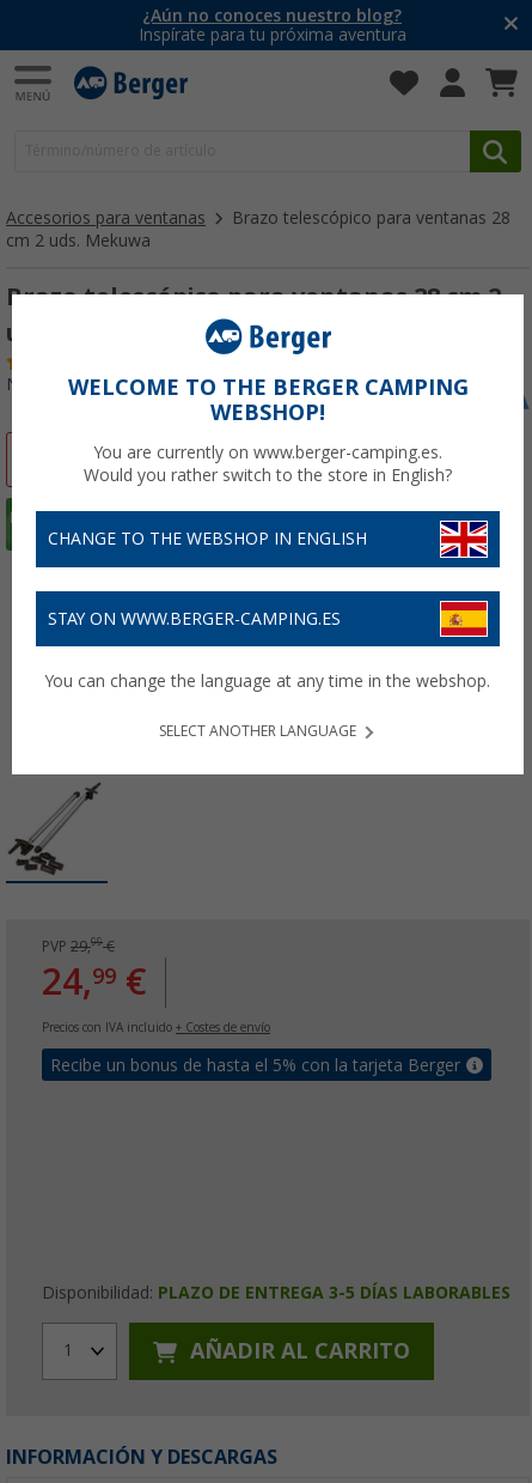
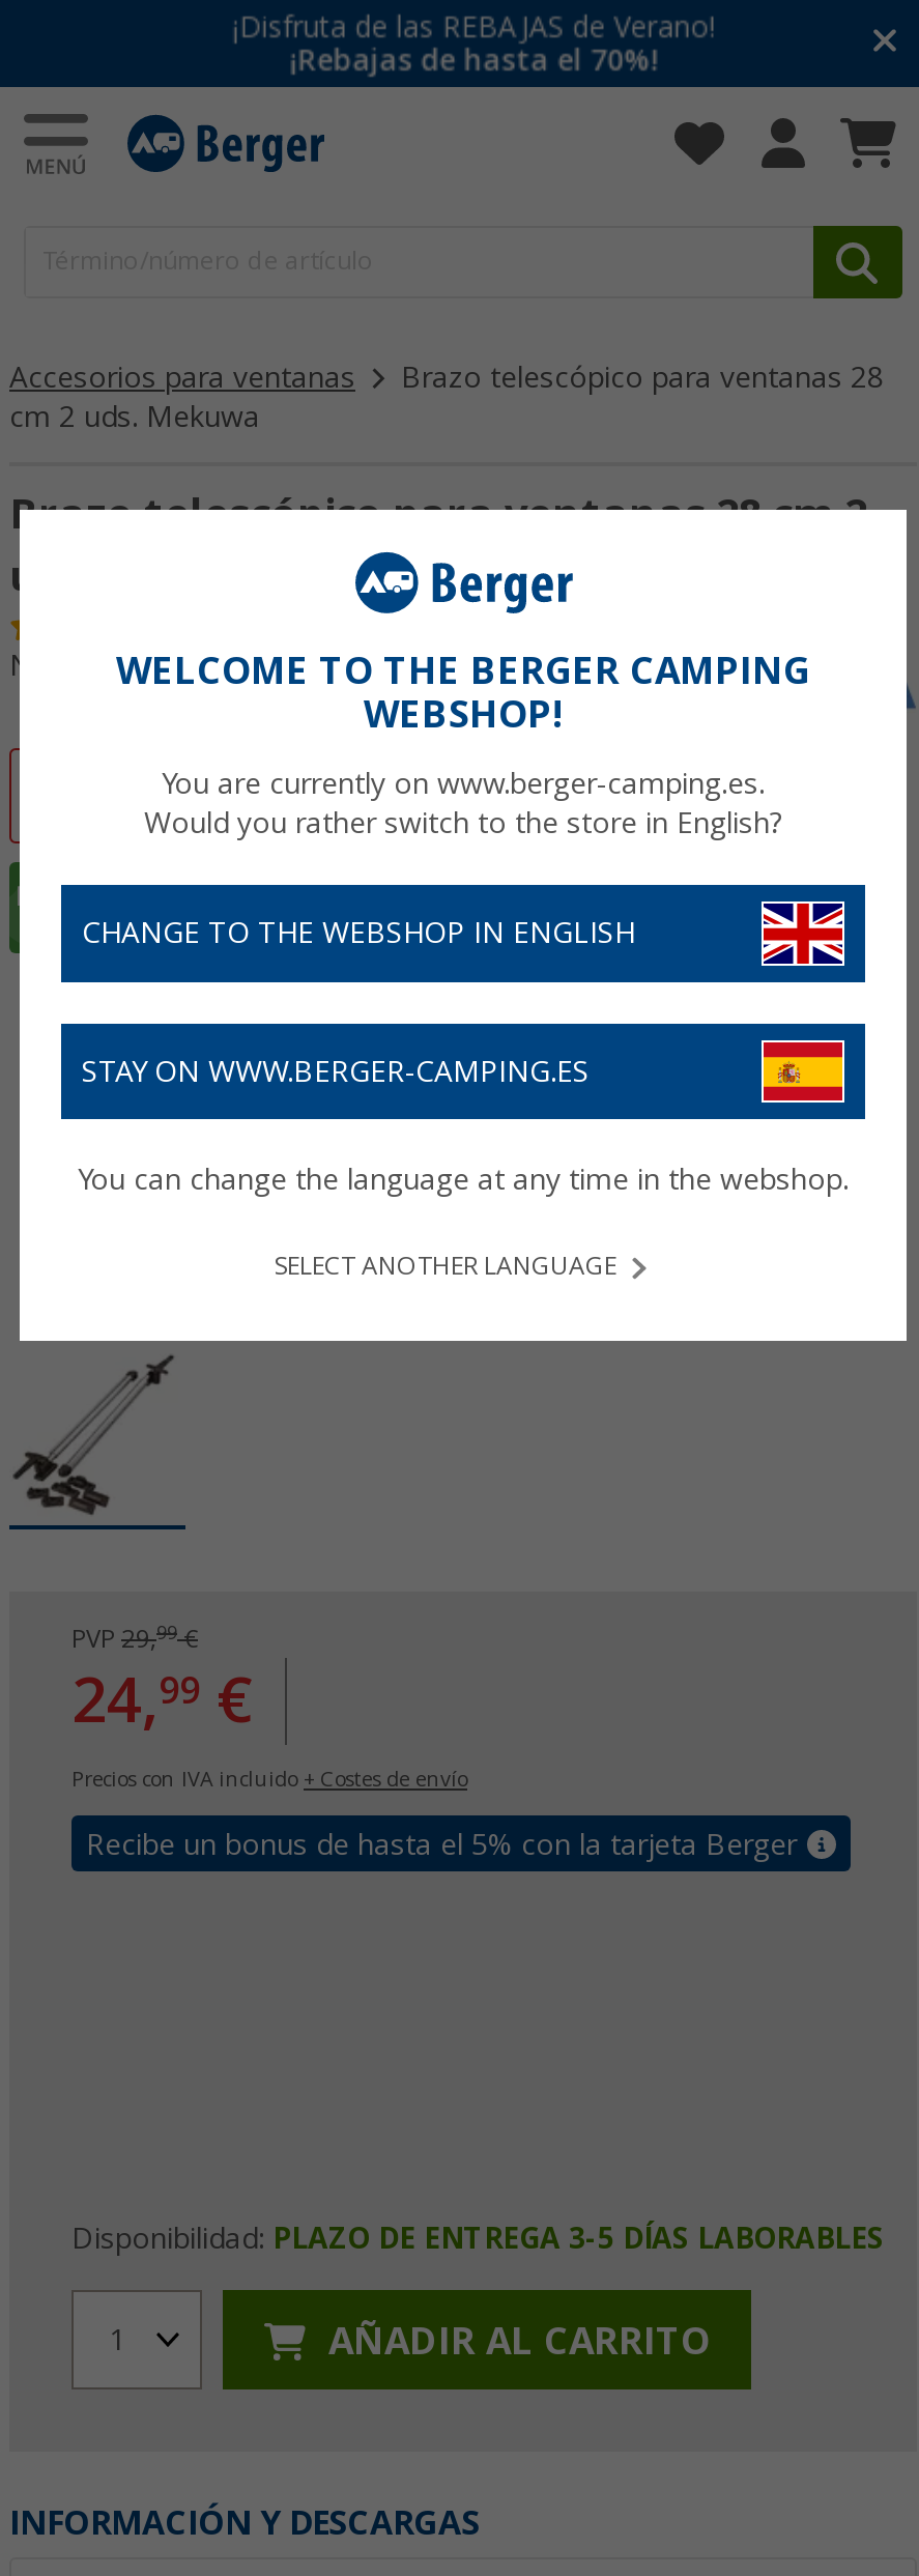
[138,6,406,44] ¿Aún no conoces nuestro blog? | Inspírate para tu próxima aventura -> [229,10,712,77] ¡Disfruta de las REBAJAS de Verano! | ¡Rebajas de hasta el 70%!

